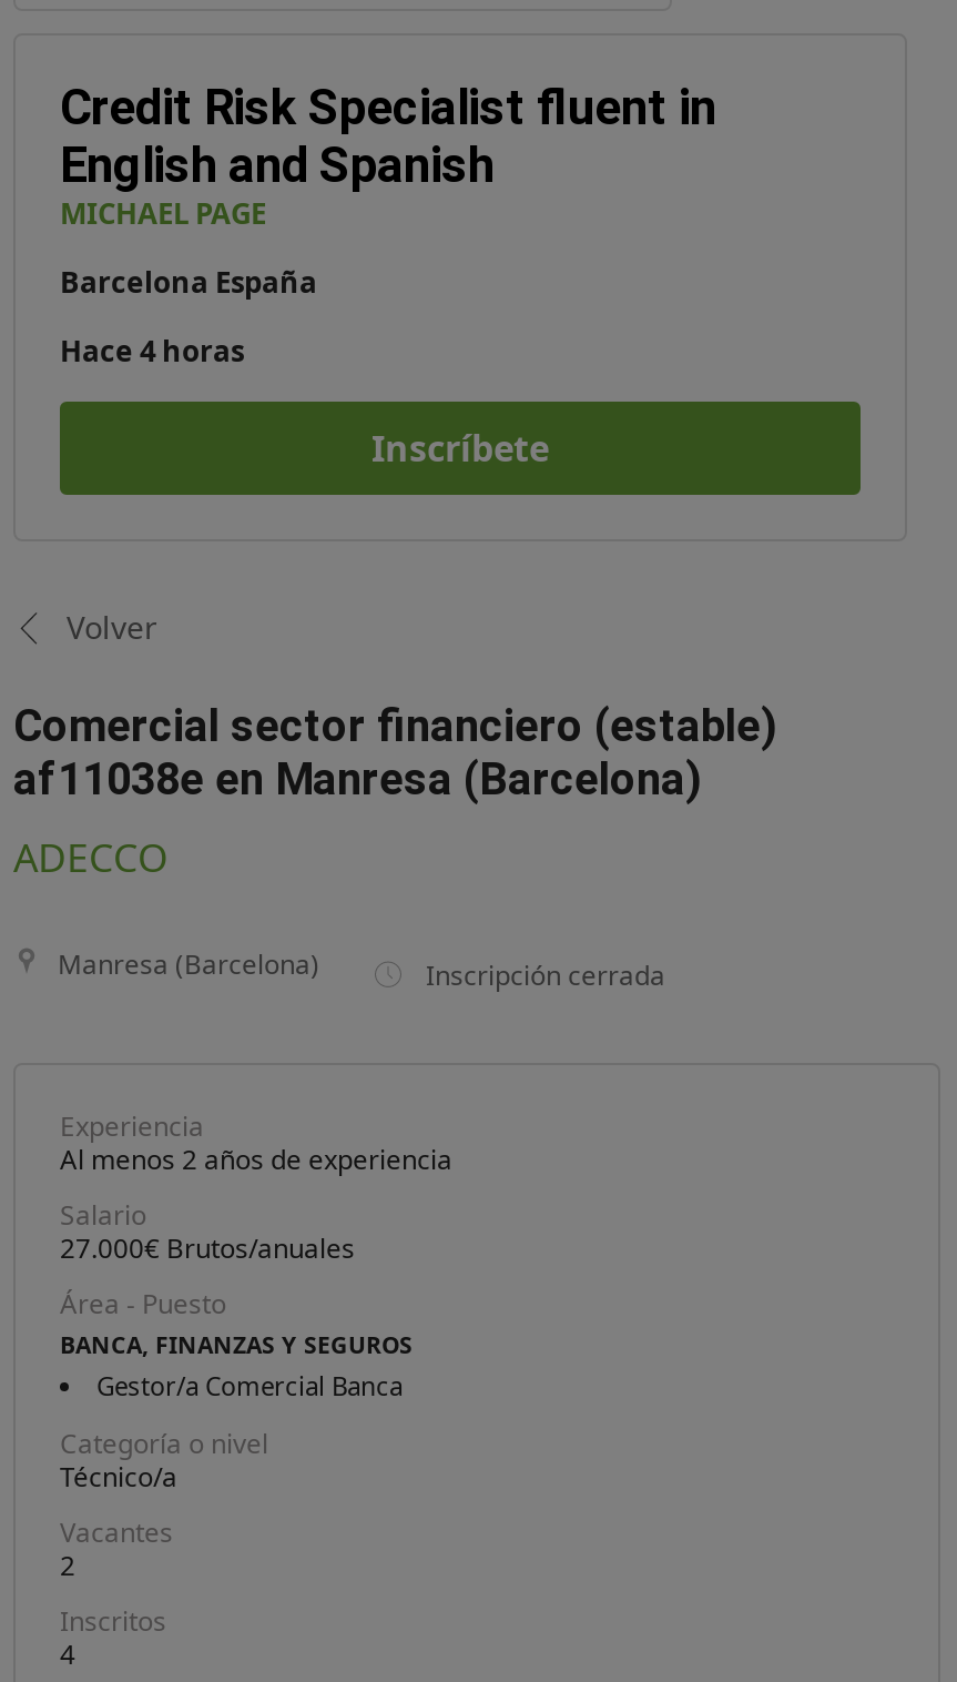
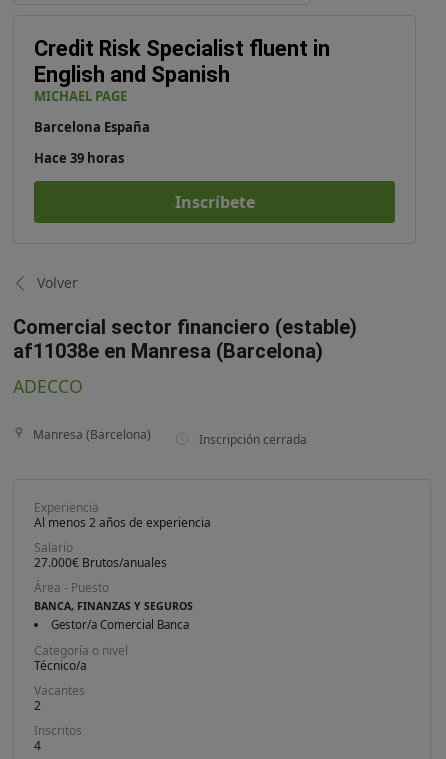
[60,331,244,371] Hace 4 horas -> [34,149,124,167] Hace 39 horas

